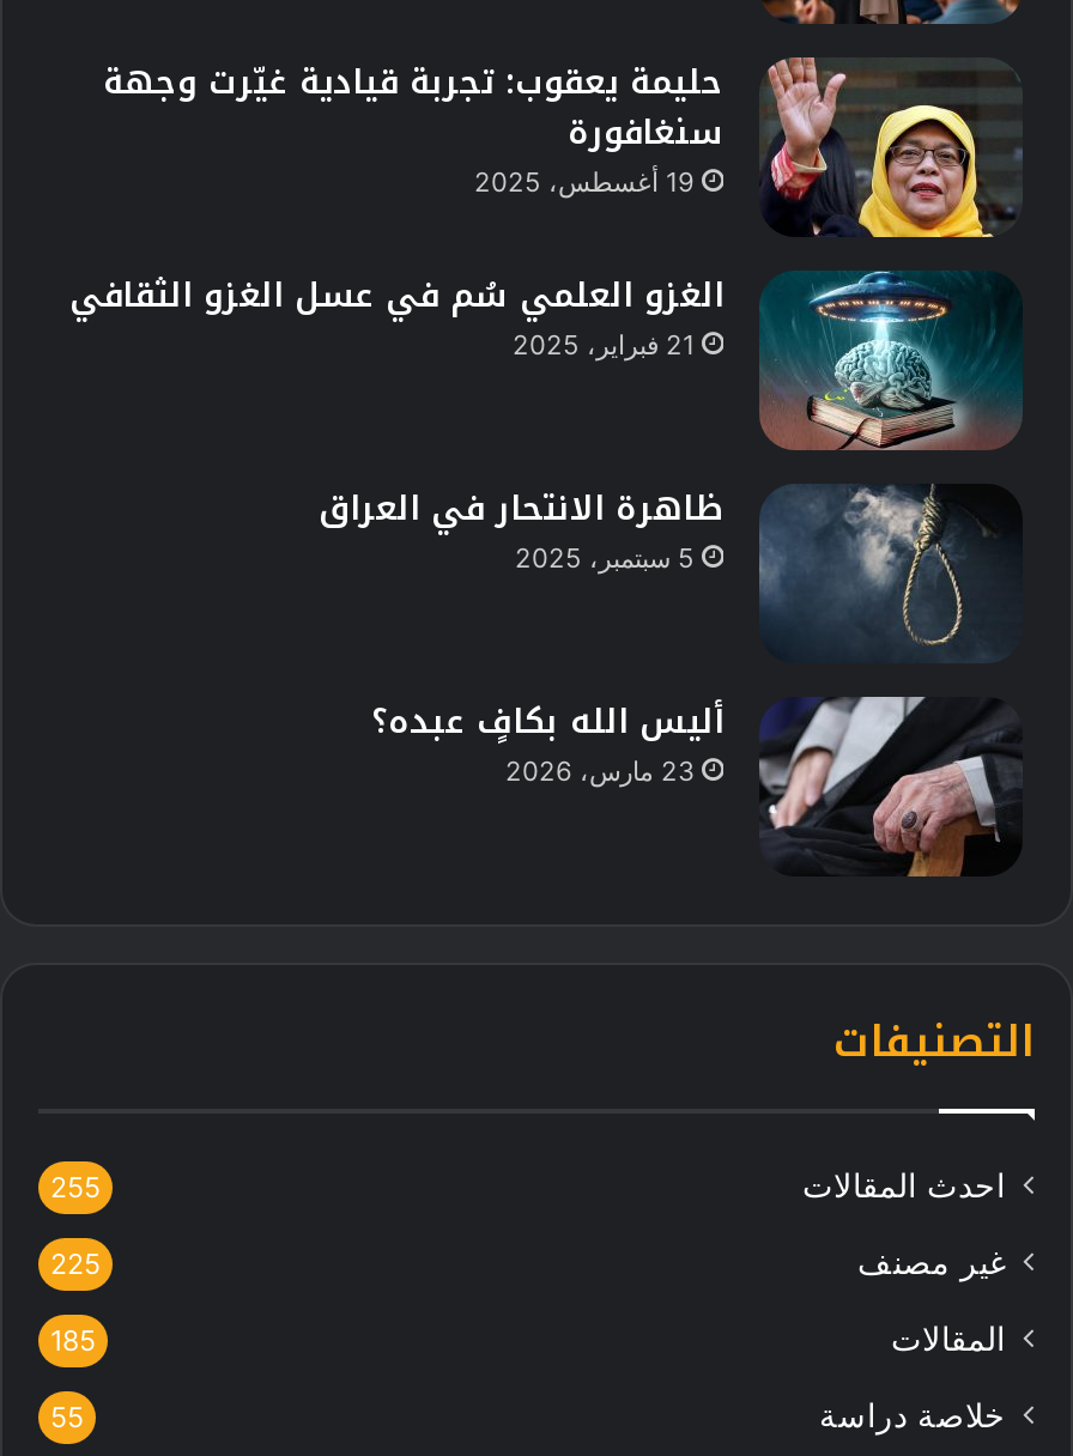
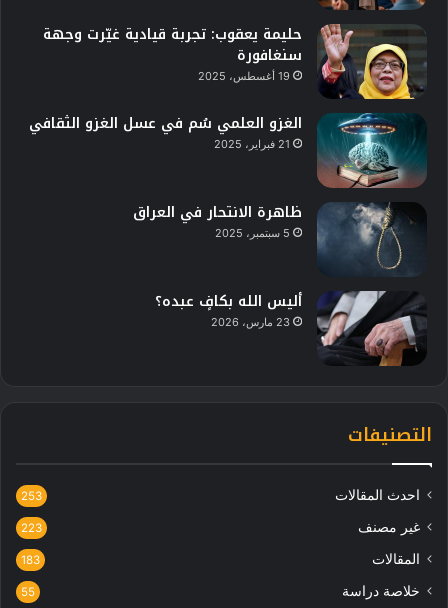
[50,1170,101,1204] 255 -> [21,489,42,503] 253
[50,1247,101,1280] 225 -> [21,521,42,535] 223
[50,1324,96,1357] 185 -> [21,553,40,567] 183

